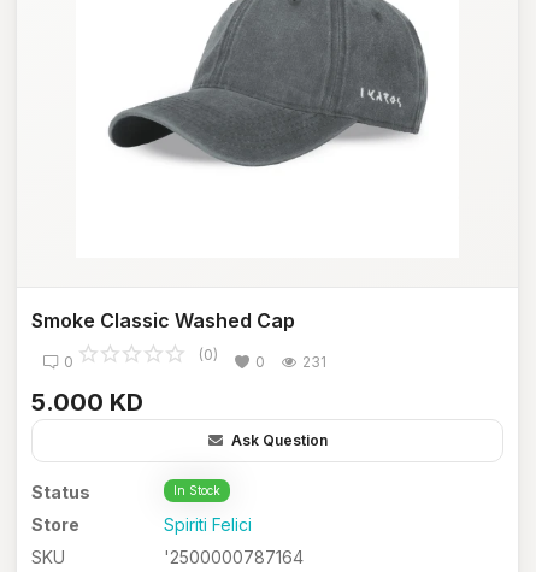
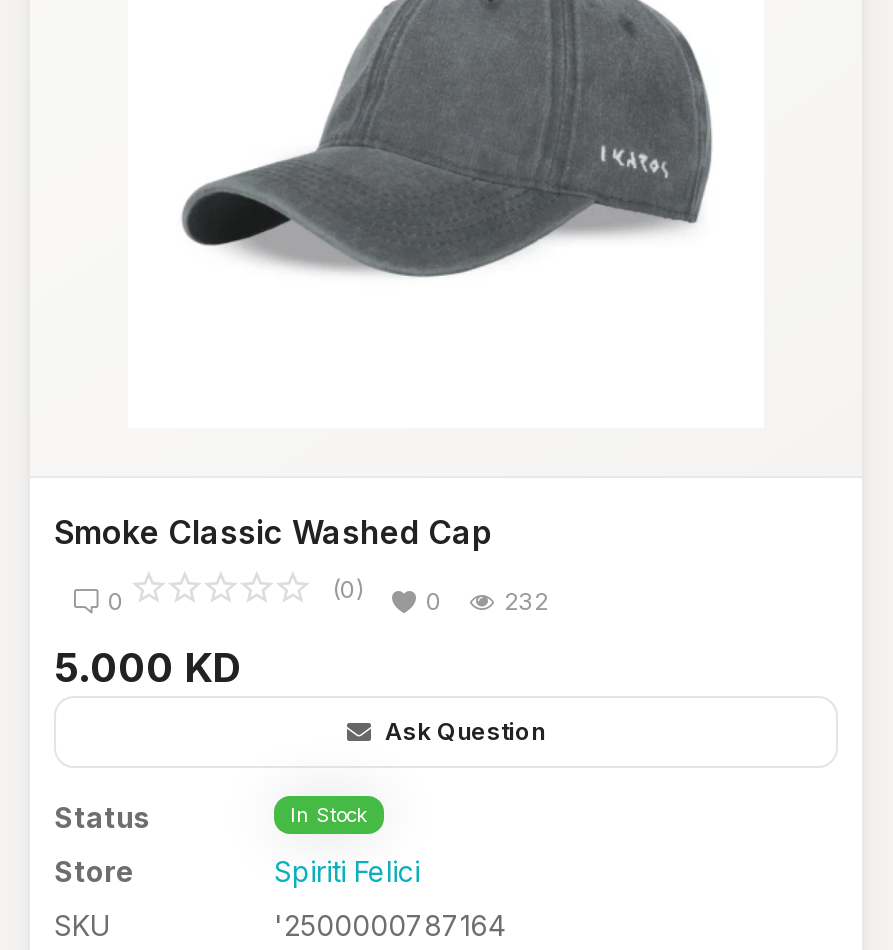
[302,353,326,371] 231 -> [504,586,548,616] 232

